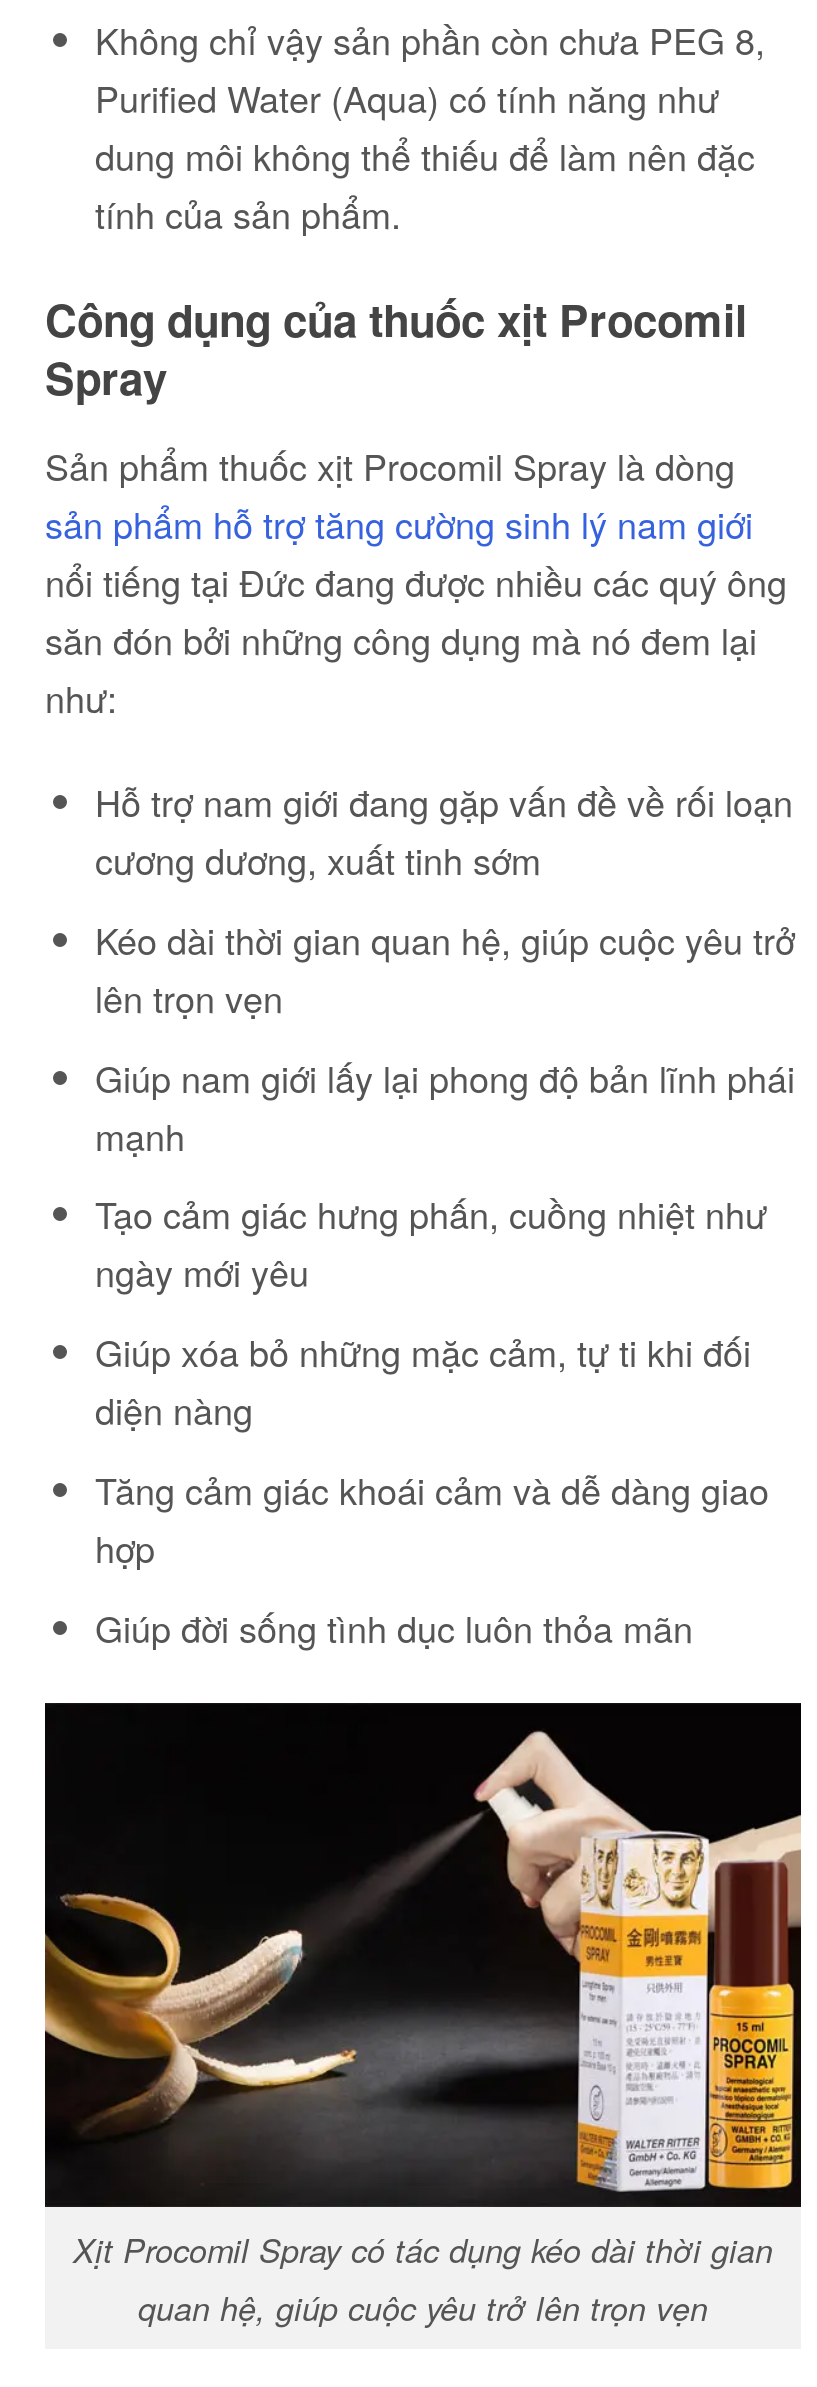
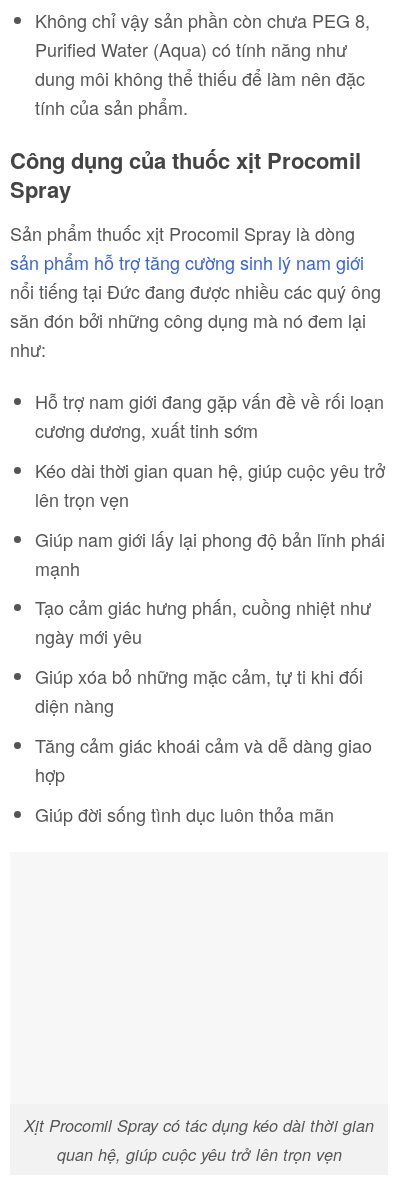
[43,1701,803,2209] [image] -> none

